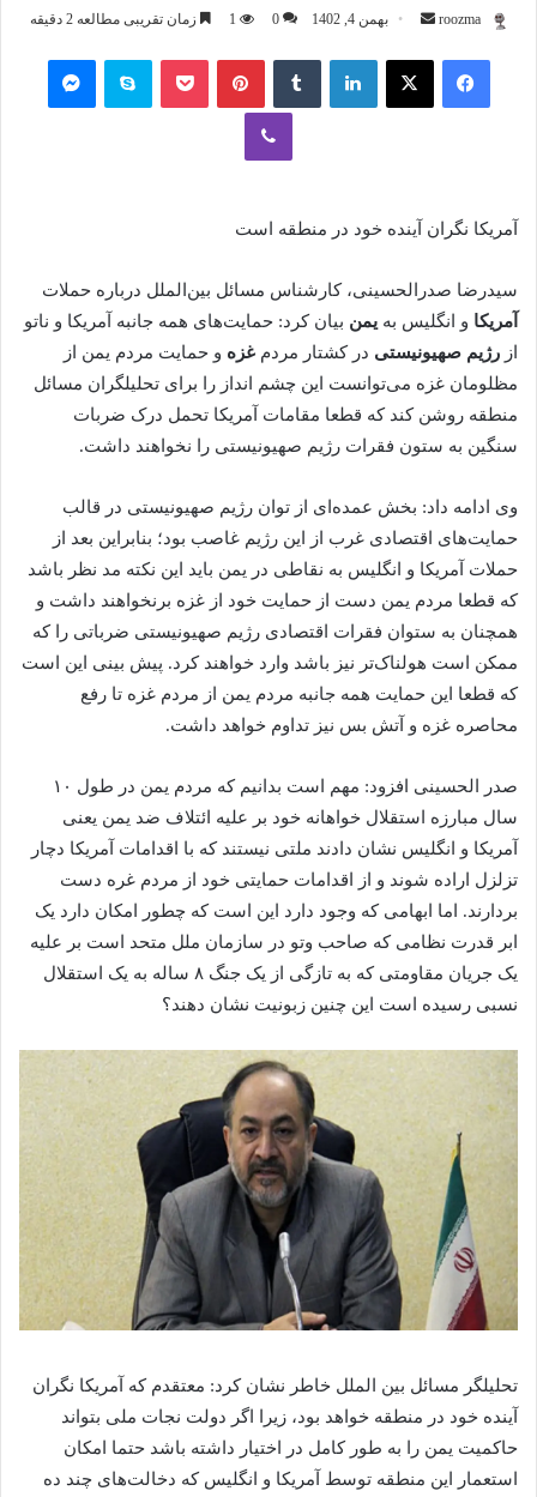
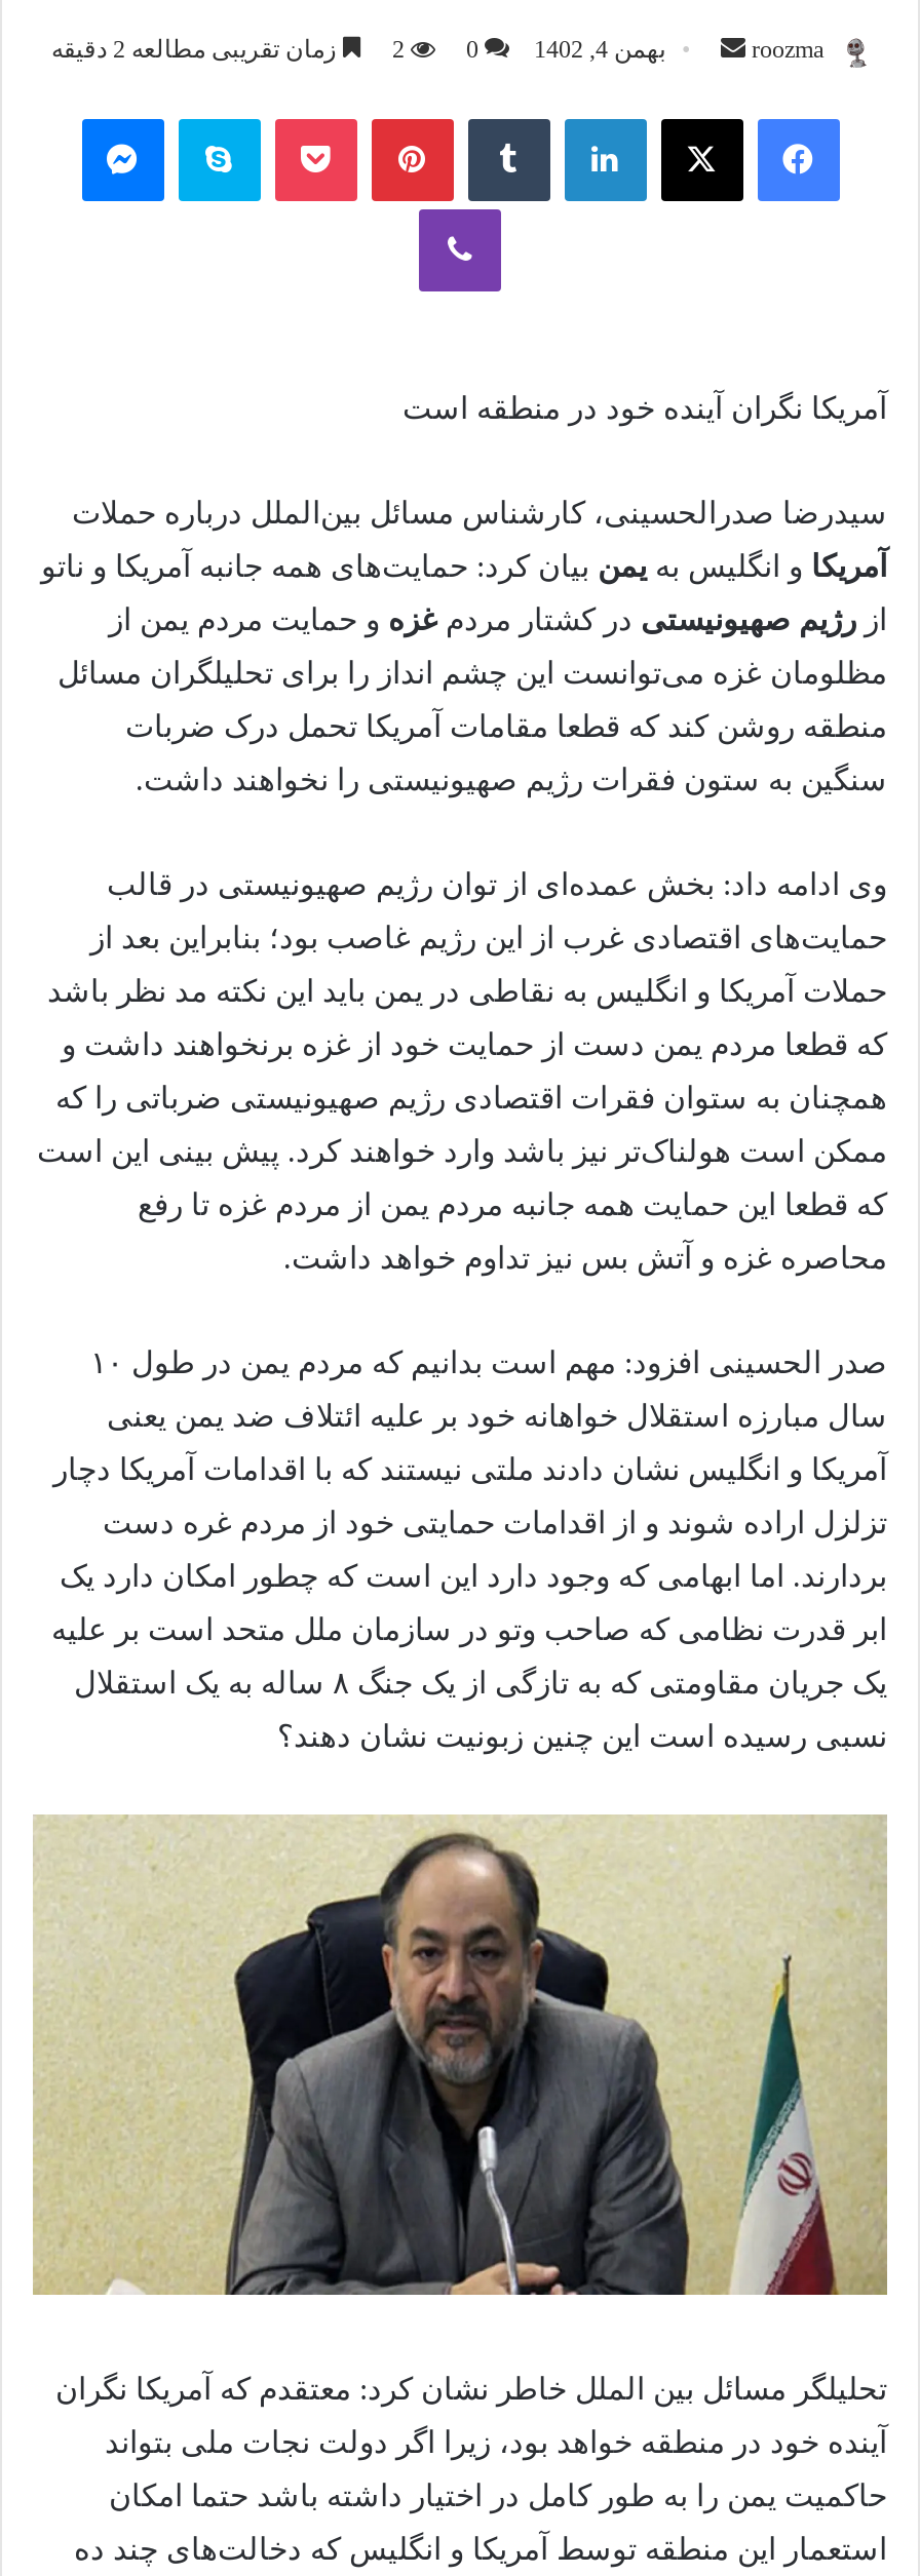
[229,11,236,28] 1 -> [392,35,405,64] 2

